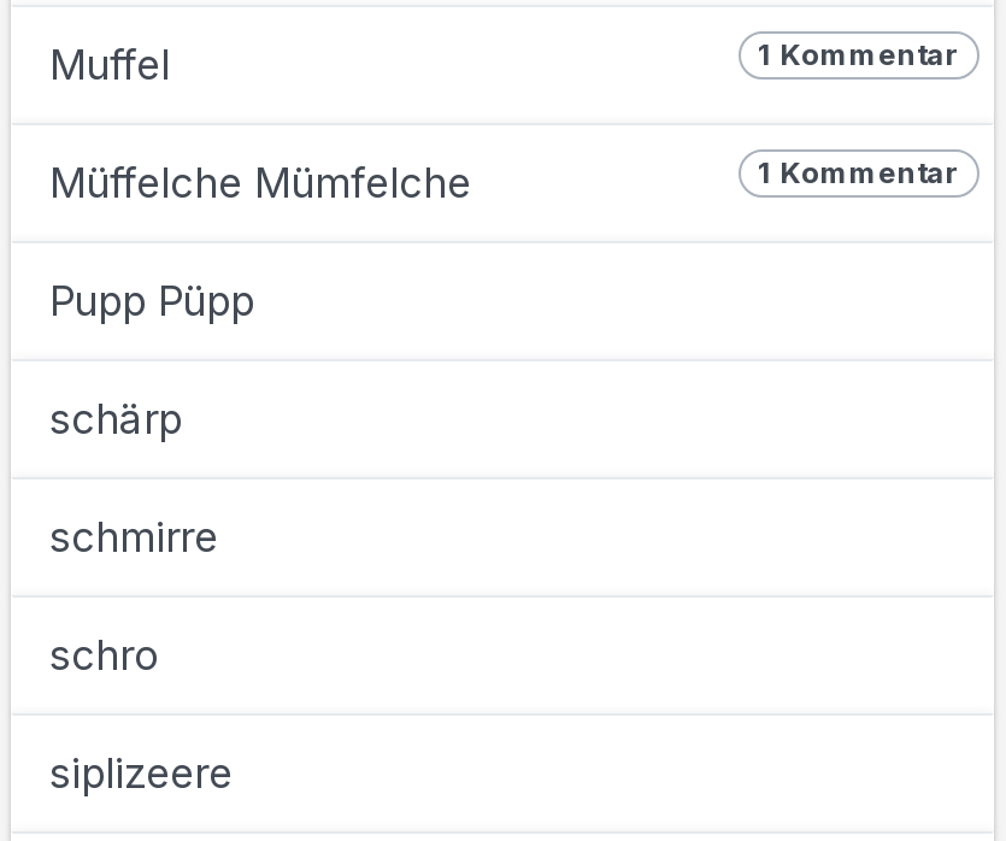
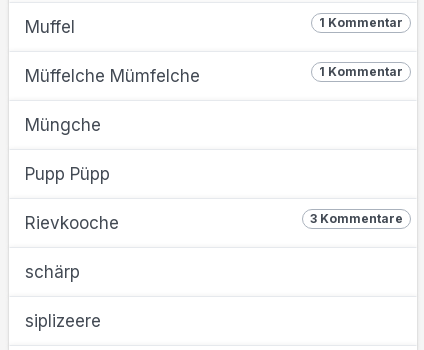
none -> [25,115,101,135] Müngche
moved [49,277,254,325] -> [25,164,110,184]: Pupp Püpp
none -> [25,211,403,233] 3 Kommentare | Rievkooche
moved [49,395,182,443] -> [25,262,80,282]: schärp
[49,513,218,680] schmirre | schro -> none

